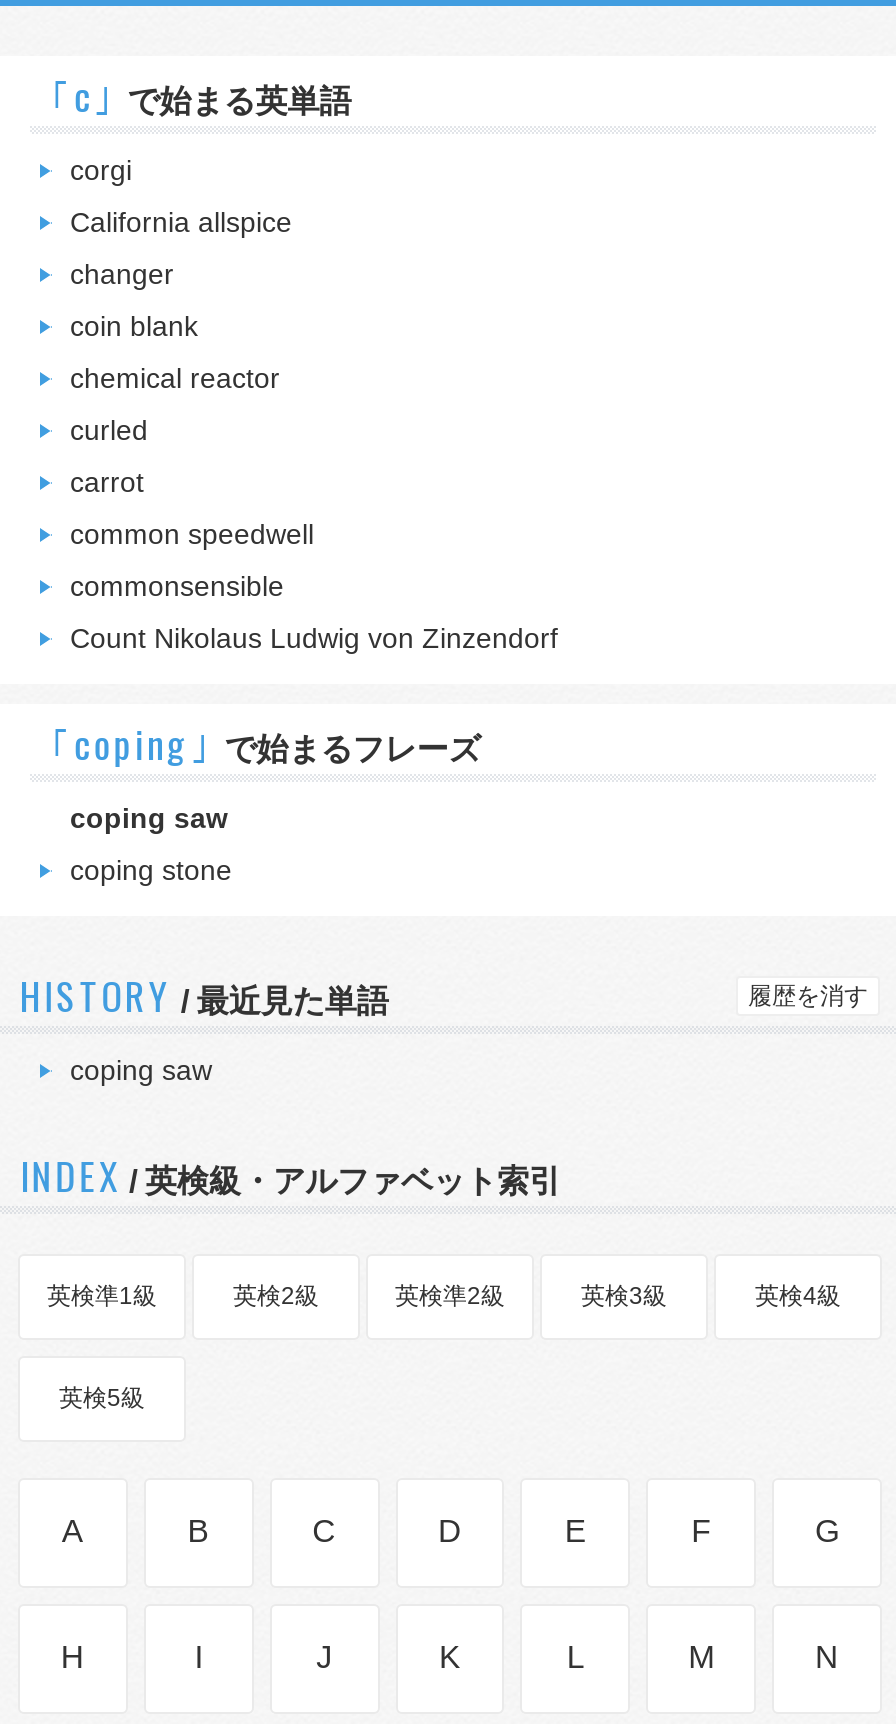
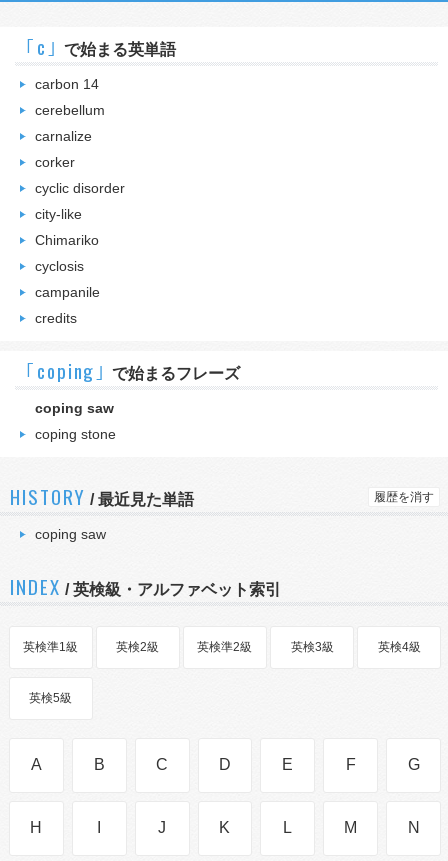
[70,154,132,186] corgi -> [35,76,99,92] carbon 14
[70,206,292,238] California allspice -> [35,102,105,118] cerebellum
[70,258,174,290] changer -> [35,128,92,144] carnalize
[70,310,198,342] coin blank -> [35,154,75,170] corker
[70,362,280,394] chemical reactor -> [35,180,125,196] cyclic disorder
[70,414,148,446] curled -> [35,206,82,222] city-like
[70,466,144,498] carrot -> [35,232,99,248] Chimariko
[70,518,314,550] common speedwell -> [35,258,84,274] cyclosis
[70,570,284,602] commonsensible -> [35,284,100,300] campanile
[70,622,558,654] Count Nikolaus Ludwig von Zinzendorf -> [35,310,77,326] credits

